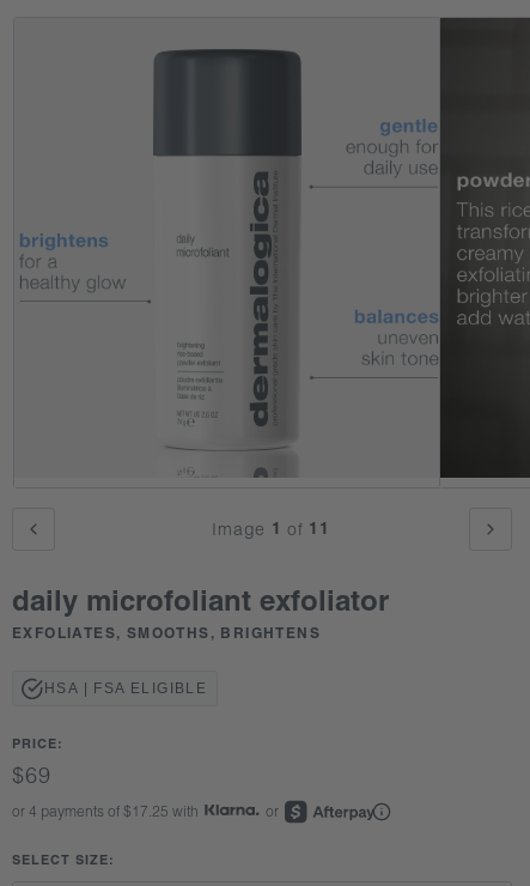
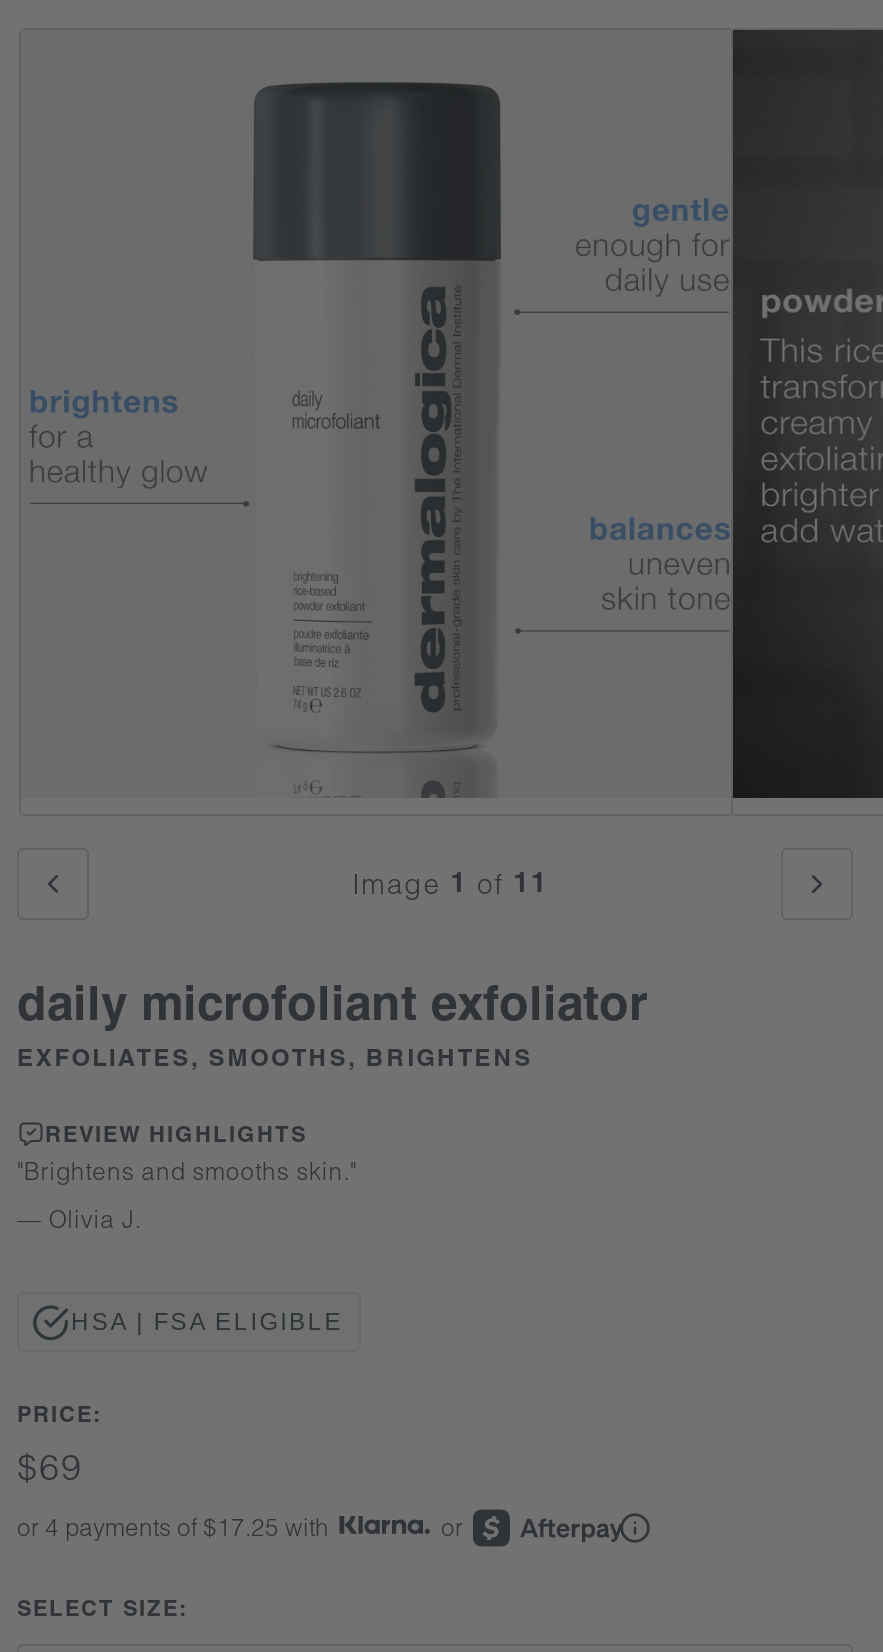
none -> [17,1120,357,1234] REVIEW HIGHLIGHTS | "Brightens and smooths skin." | — Olivia J.

